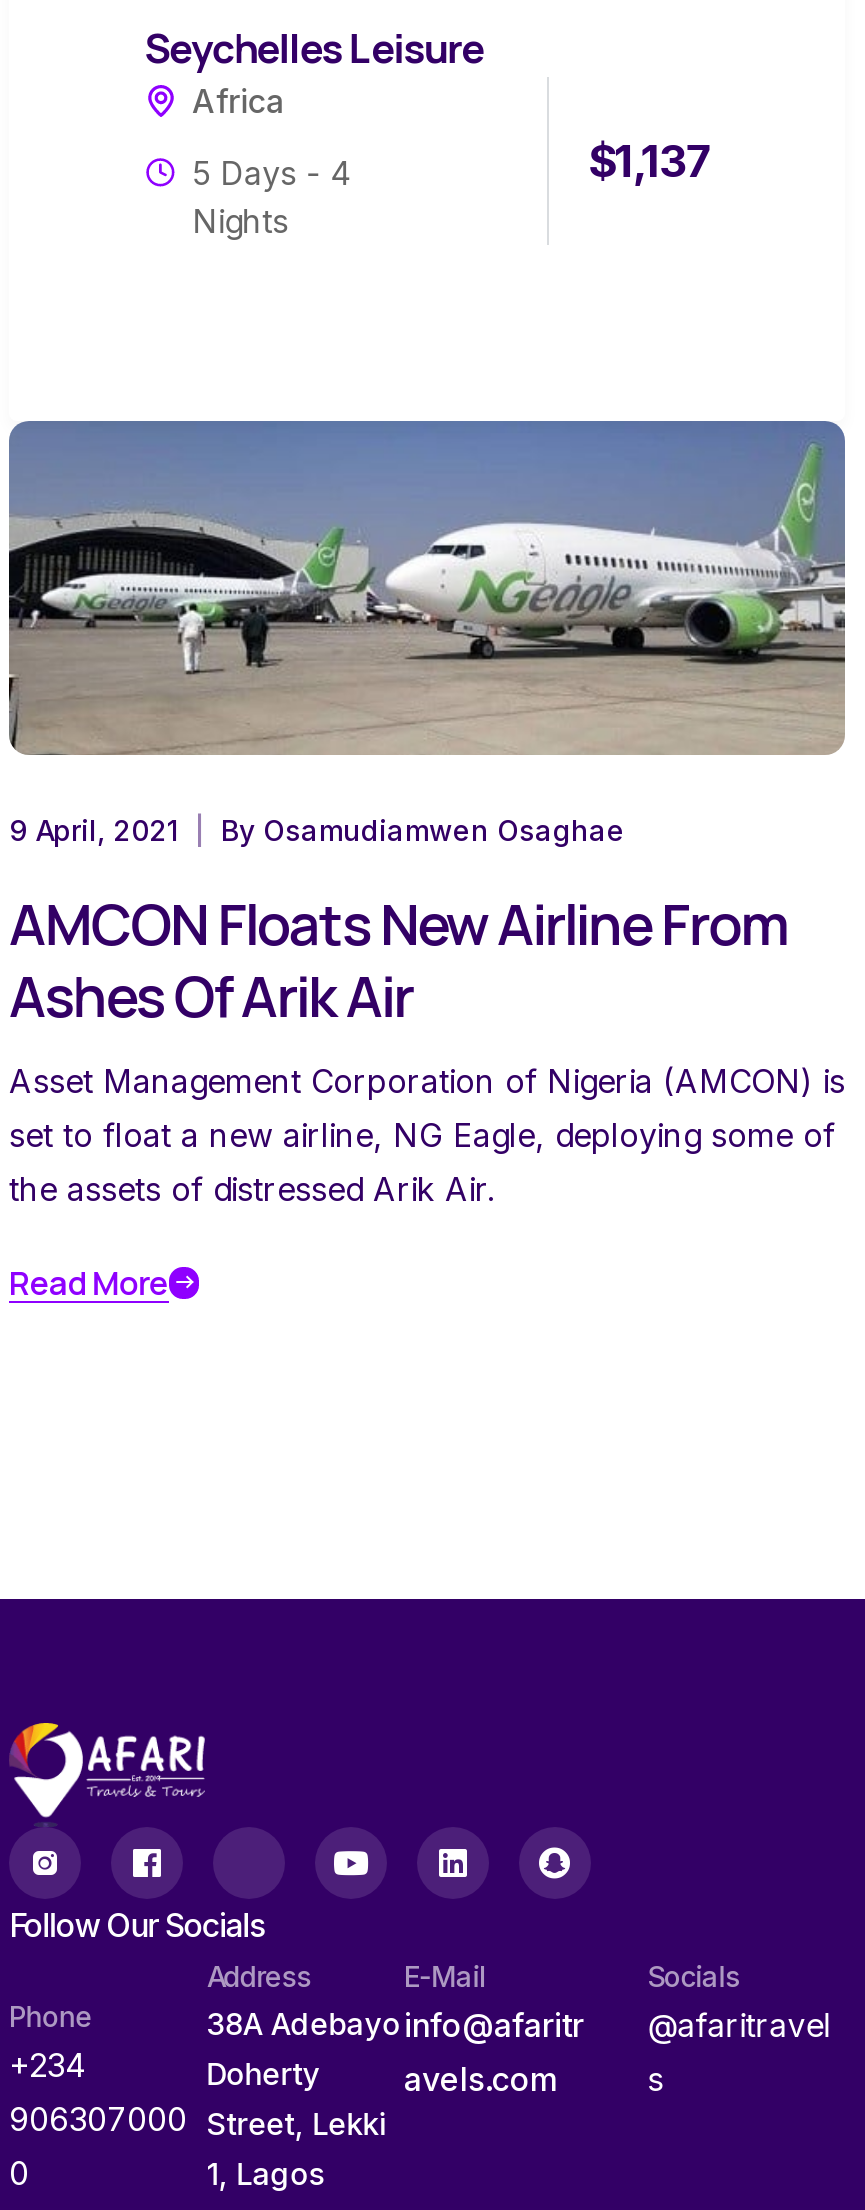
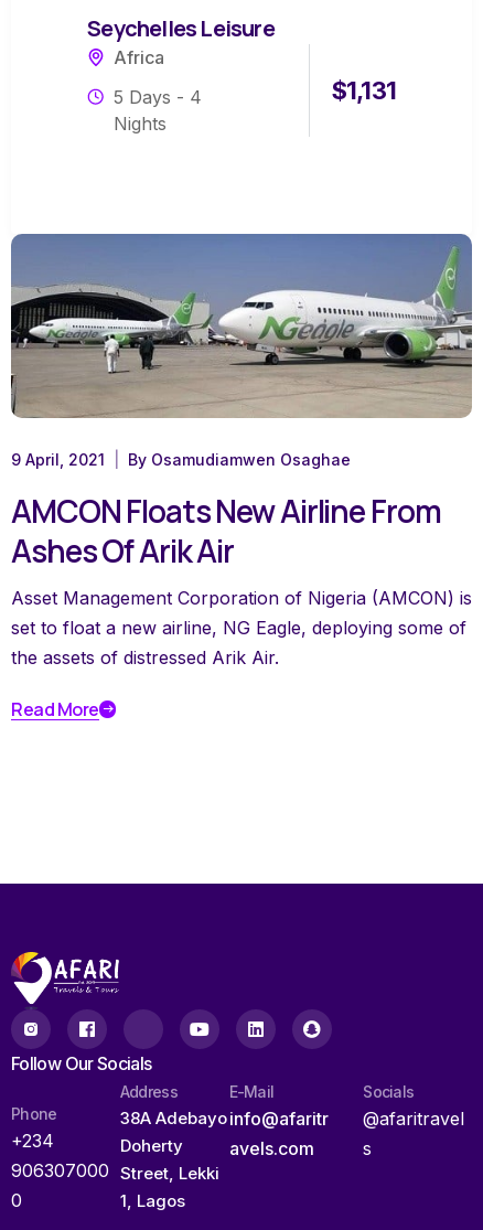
[588,134,710,186] $1,137 -> [332,76,396,104] $1,131

